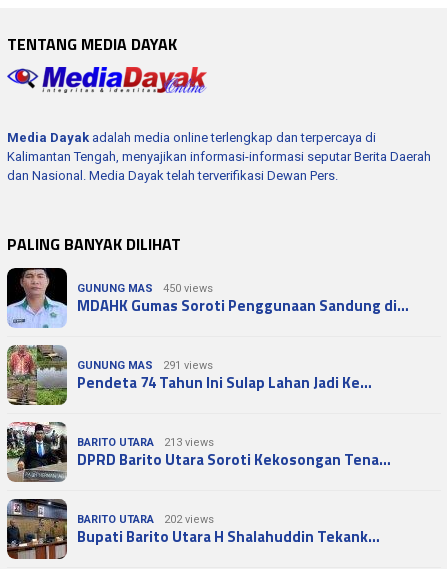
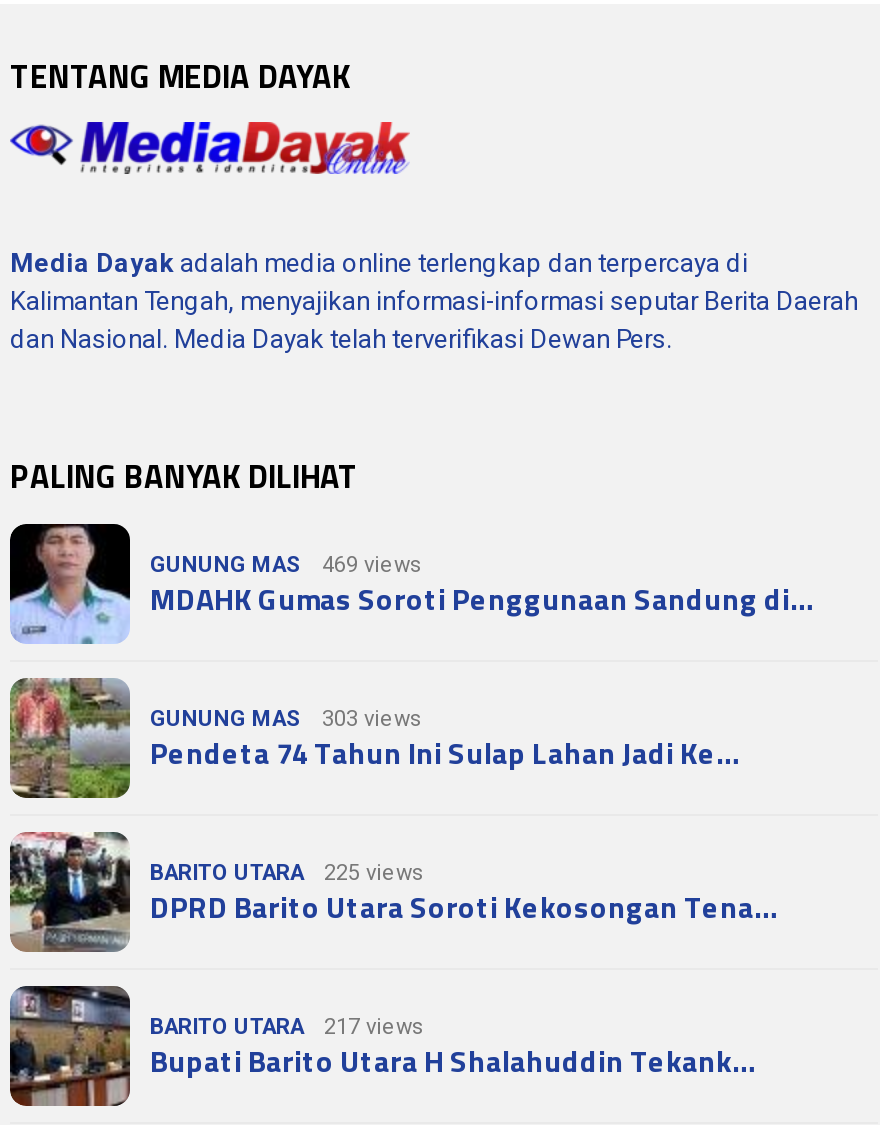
[77,282,213,295] GUNUNG MAS 450 views -> [150,551,422,577] GUNUNG MAS 469 views
[77,359,213,372] GUNUNG MAS 291 views -> [150,705,422,731] GUNUNG MAS 303 views
[77,436,214,449] BARITO UTARA 213 views -> [150,859,424,885] BARITO UTARA 225 views
[77,513,214,526] BARITO UTARA 202 views -> [150,1013,424,1039] BARITO UTARA 217 views

